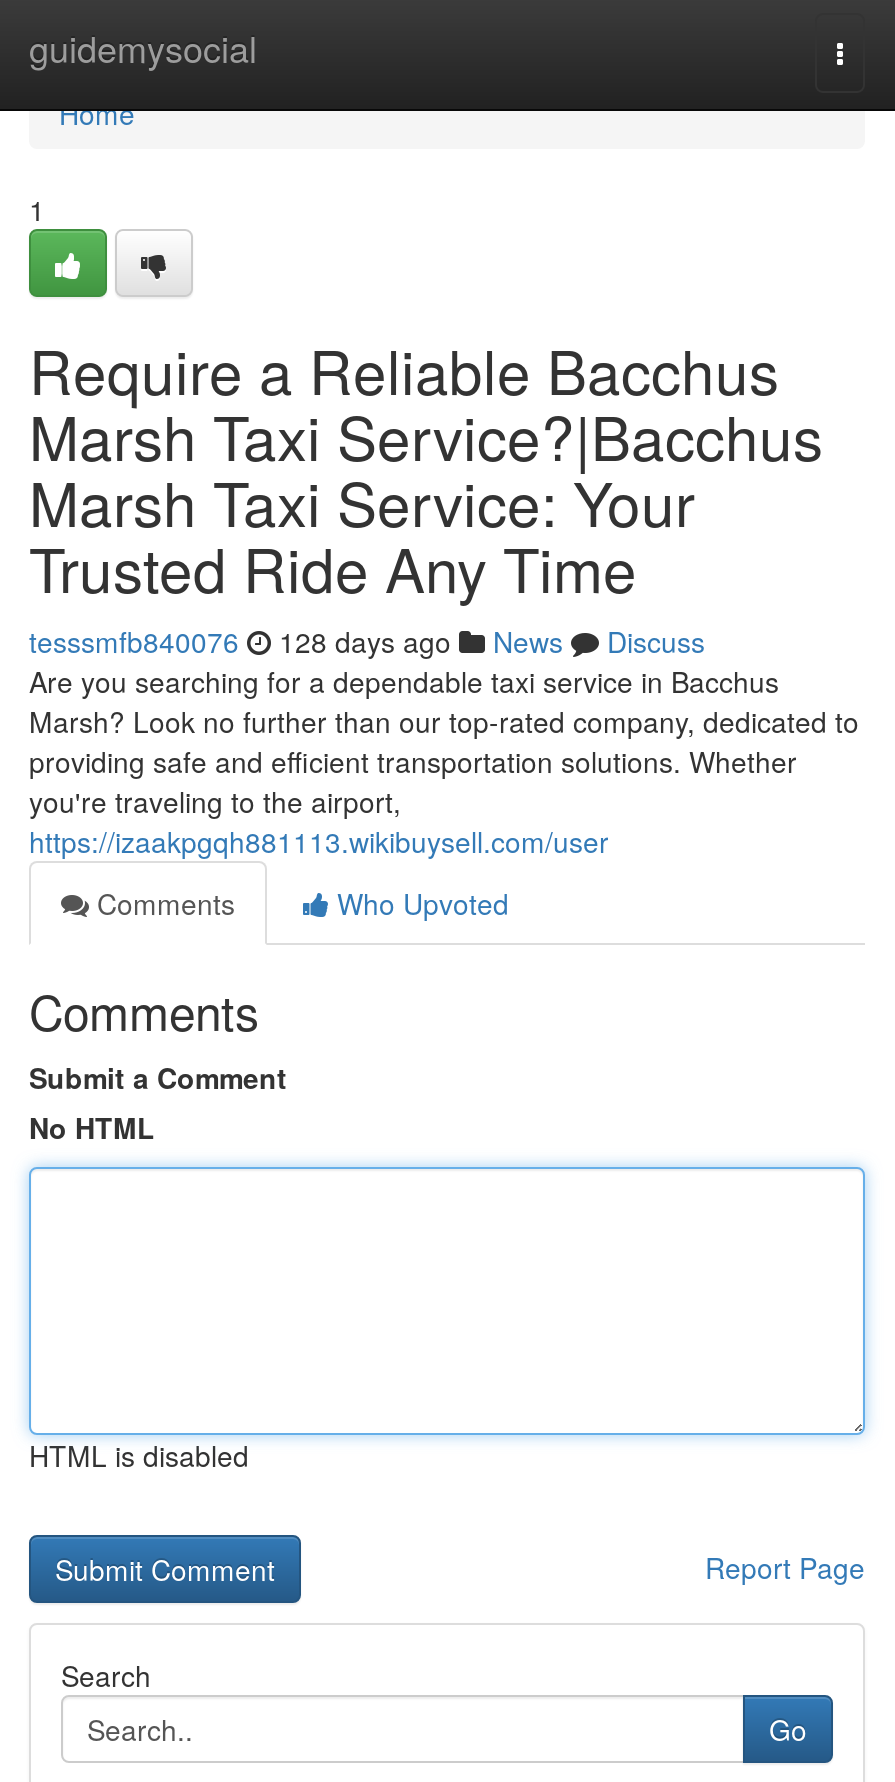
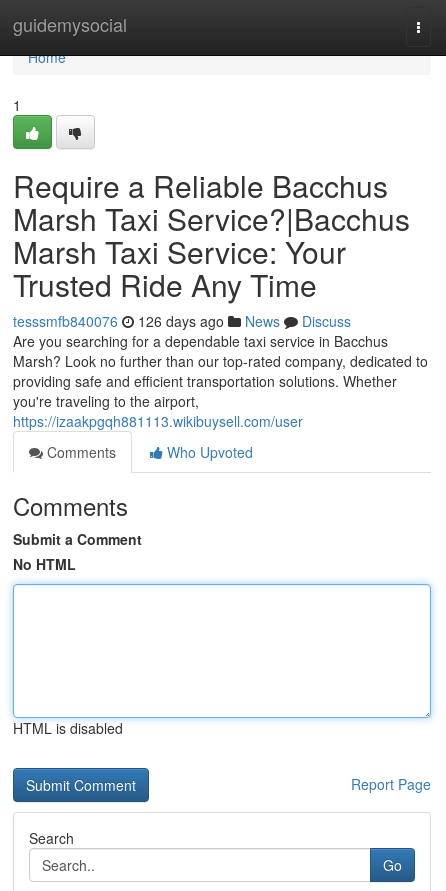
[29,621,705,661] tesssmfb840076 128 days ago News Discuss -> [13,311,351,331] tesssmfb840076 126 days ago News Discuss

